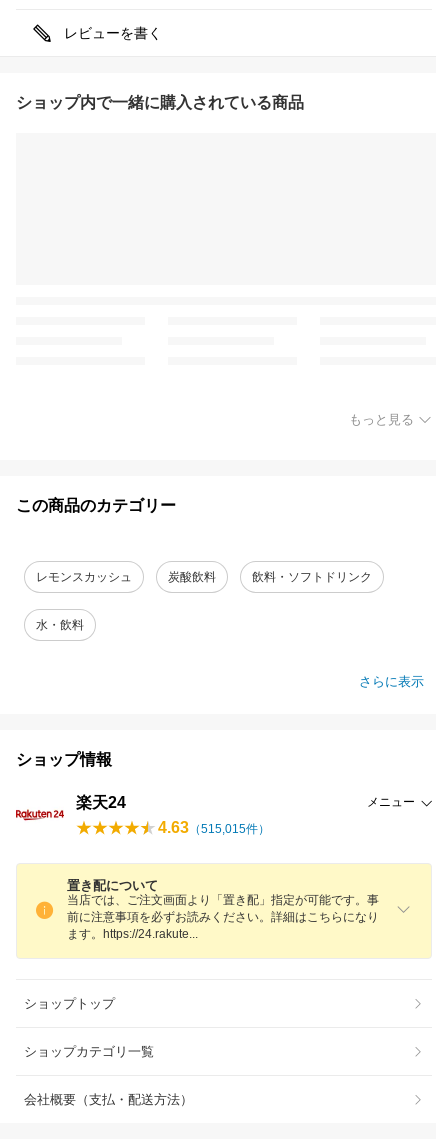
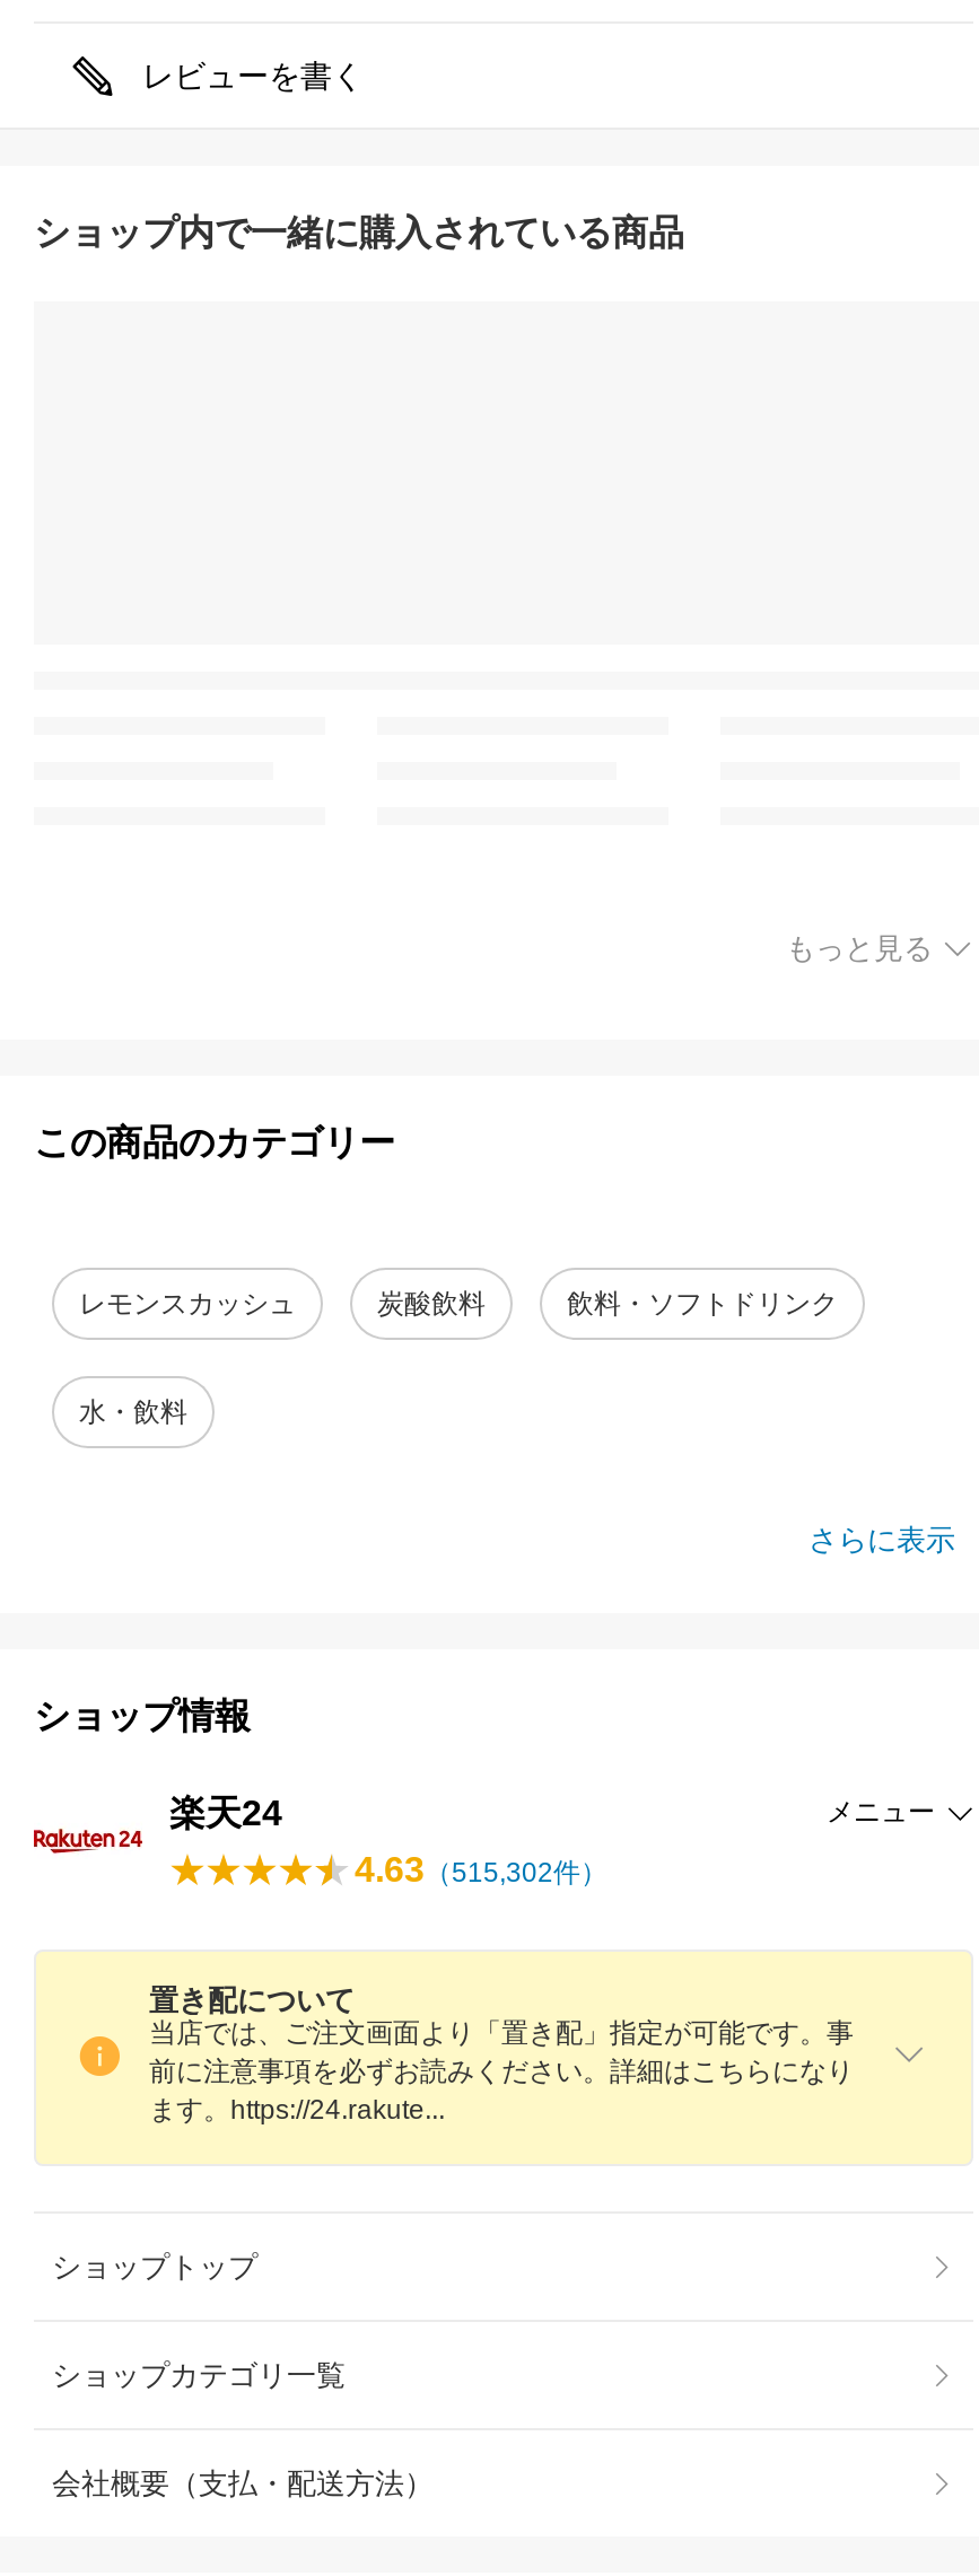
[158,819,270,836] 4.63（515,015件） -> [355,1850,607,1889] 4.63（515,302件）

